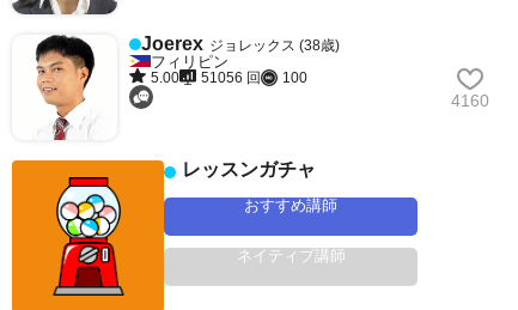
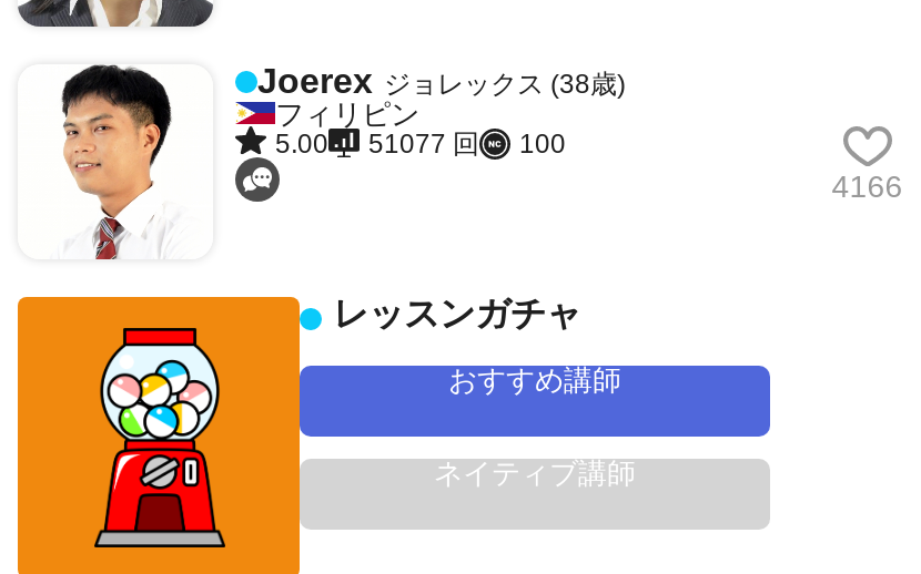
[151,69,307,86] 5.00 51056 回 100 -> [275,129,566,160] 5.00 51077 回 100
[451,91,489,110] 4160 -> [832,169,903,205] 4166

